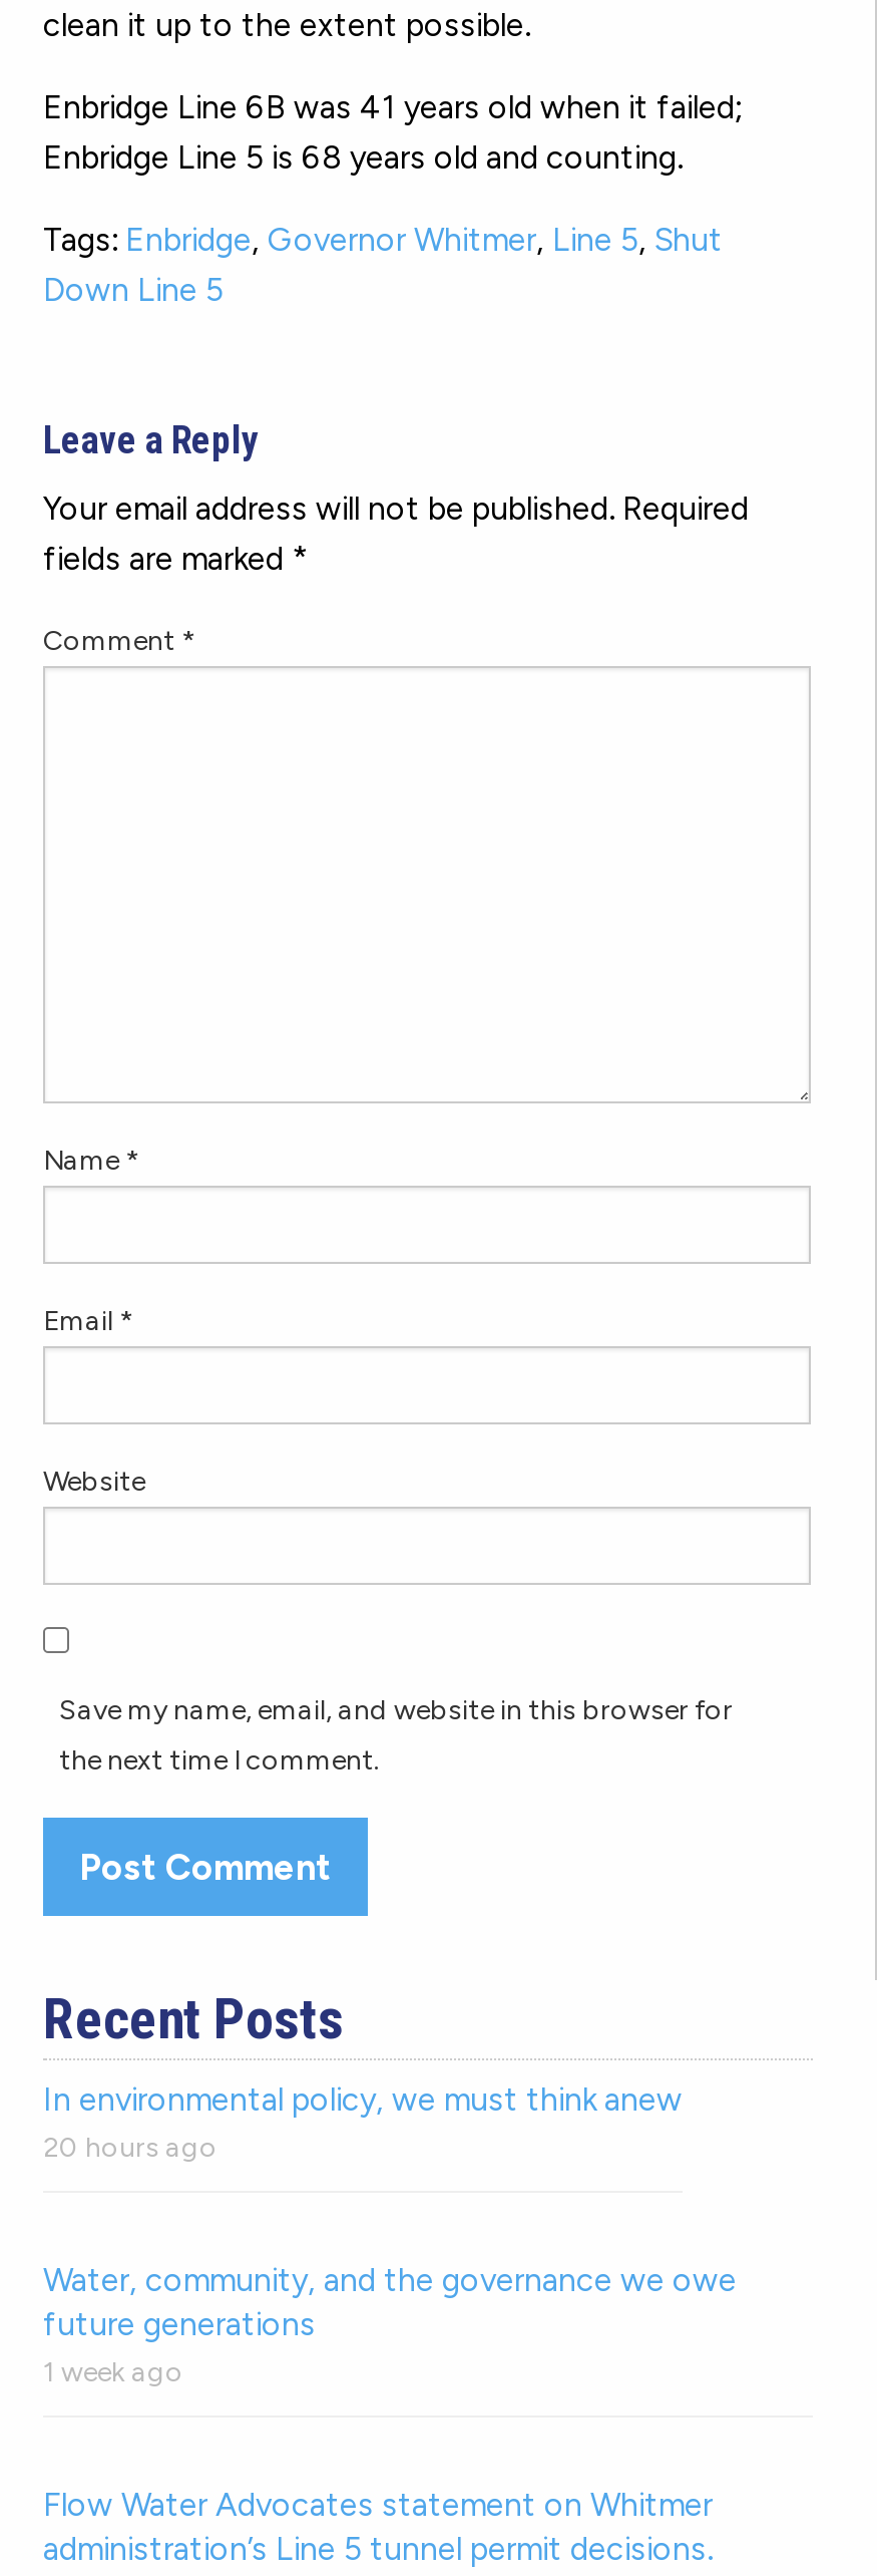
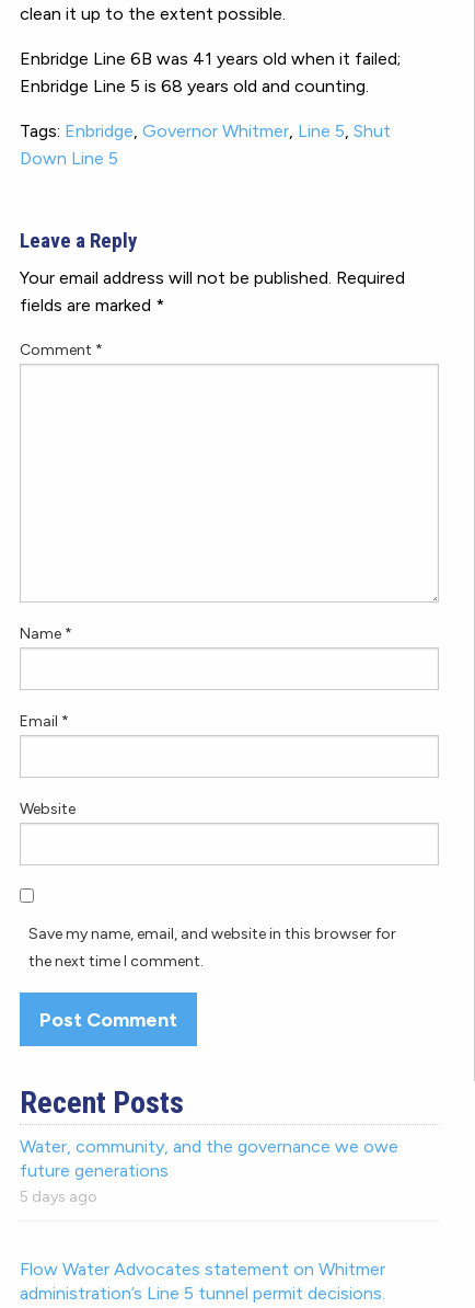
[43,2080,683,2165] In environmental policy, we must think anew | 20 hours ago -> none
[43,2355,183,2389] 1 week ago -> [20,1187,97,1206] 5 days ago

